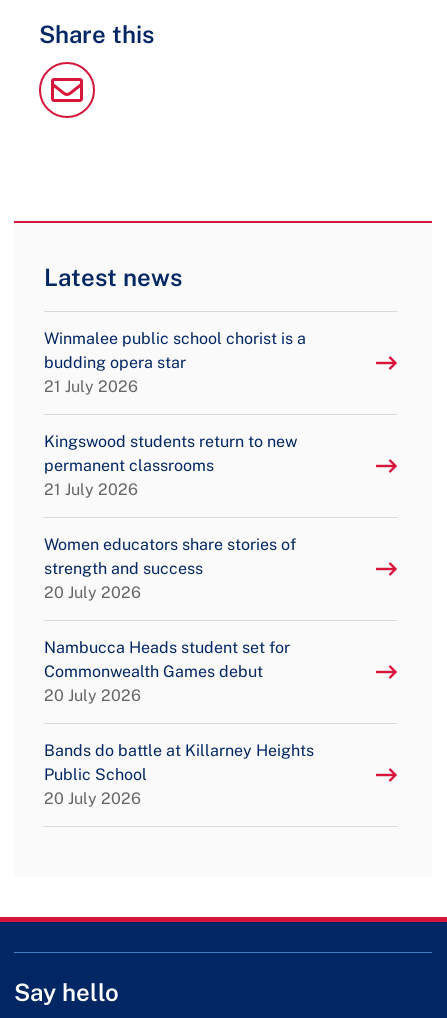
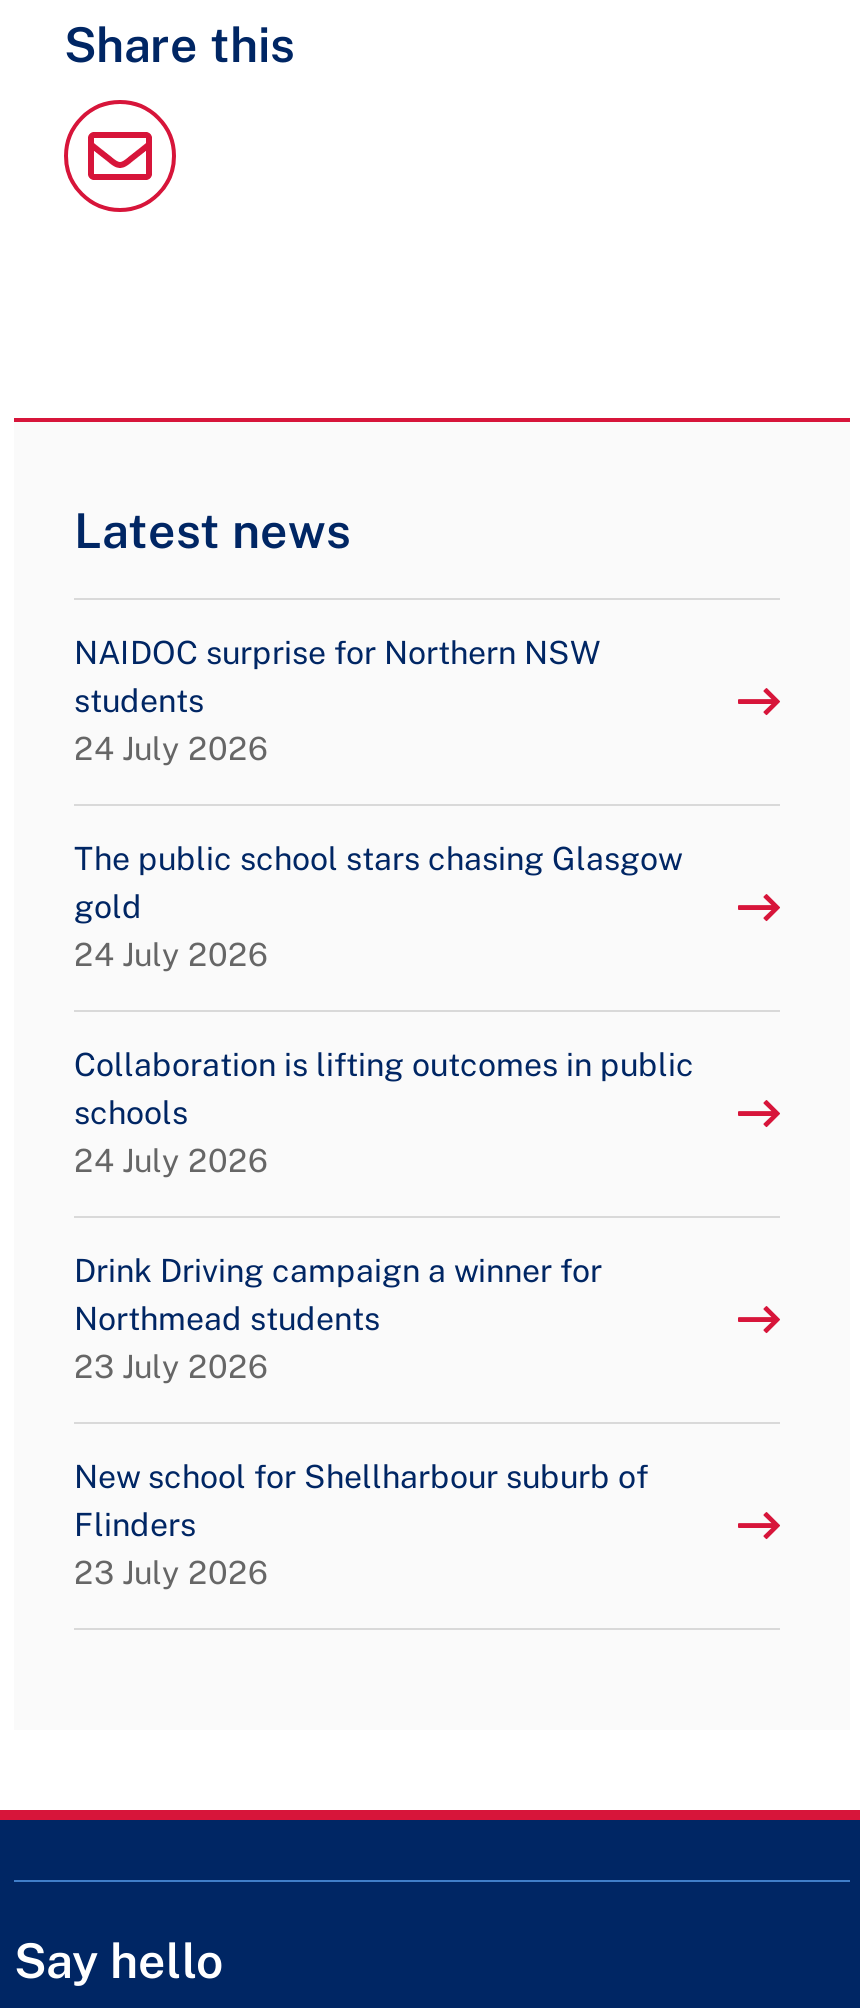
[44,329,306,396] Winmalee public school chorist is a | budding opera star | 21 July 2026 -> [74,634,600,768] NAIDOC surprise for Northern NSW | students | 24 July 2026
[44,432,297,499] Kingswood students return to new | permanent classrooms | 21 July 2026 -> [74,840,682,974] The public school stars chasing Glasgow | gold | 24 July 2026
[44,535,296,602] Women educators share stories of | strength and success | 20 July 2026 -> [74,1046,694,1180] Collaboration is lifting outcomes in public | schools | 24 July 2026
[44,638,290,705] Nambucca Heads student set for | Commonwealth Games debut | 20 July 2026 -> [74,1252,602,1386] Drink Driving campaign a winner for | Northmead students | 23 July 2026
[44,741,314,808] Bands do battle at Killarney Heights | Public School | 20 July 2026 -> [74,1458,648,1592] New school for Shellharbour suburb of | Flinders | 23 July 2026

